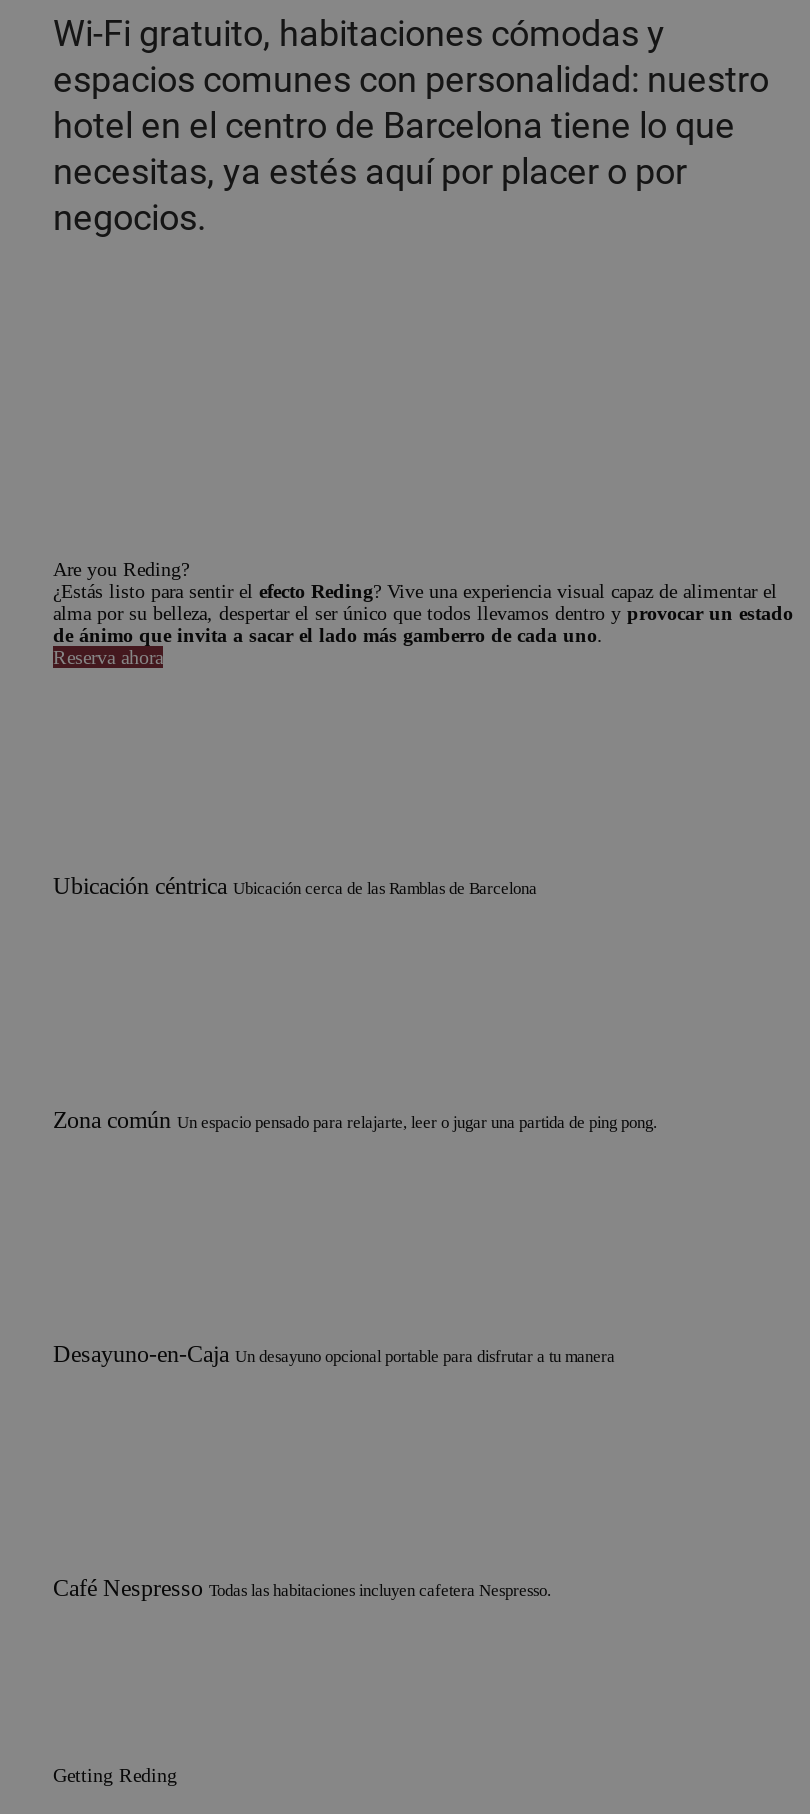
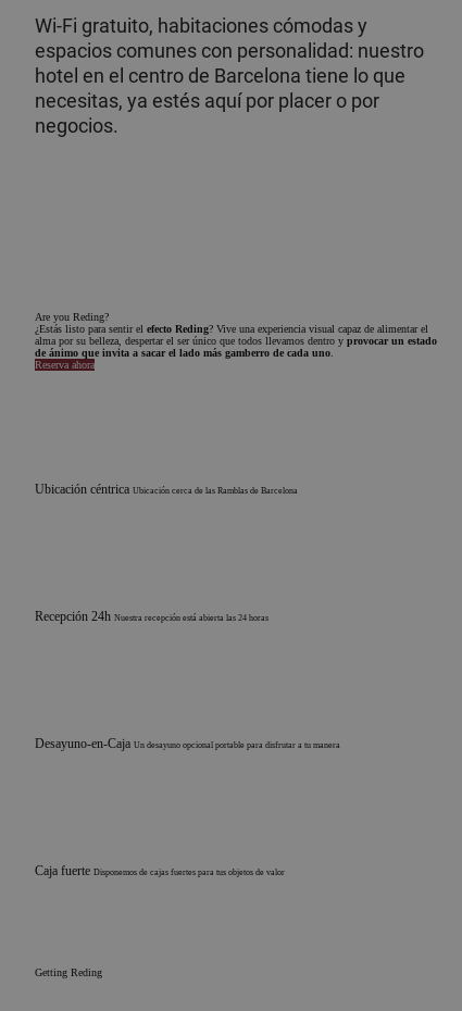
[53,1106,657,1134] Zona común Un espacio pensado para relajarte, leer o jugar una partida de ping pong. -> [35,609,269,624] Recepción 24h Nuestra recepción está abierta las 24 horas
[53,1574,551,1602] Café Nespresso Todas las habitaciones incluyen cafetera Nespresso. -> [35,863,285,878] Caja fuerte Disponemos de cajas fuertes para tus objetos de valor

